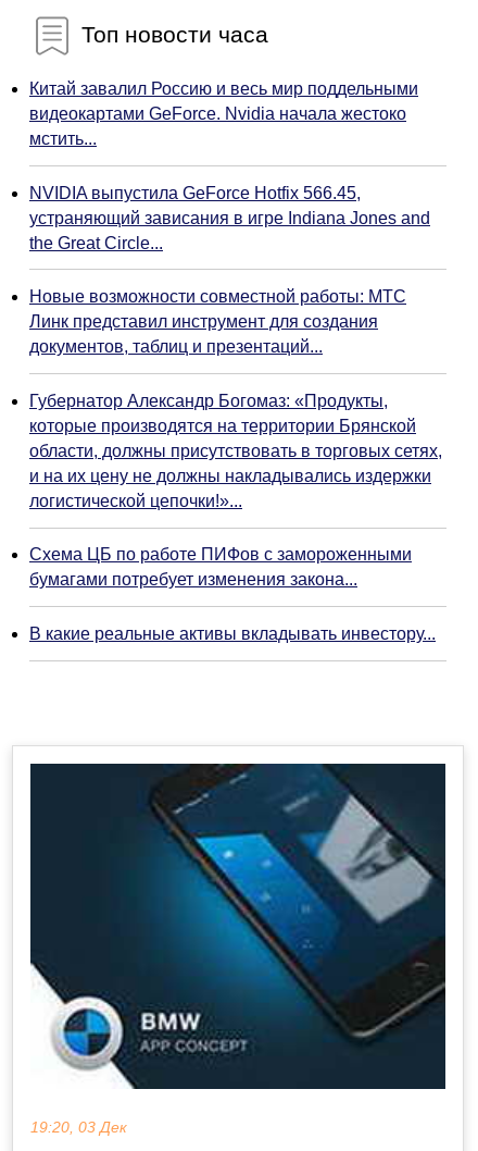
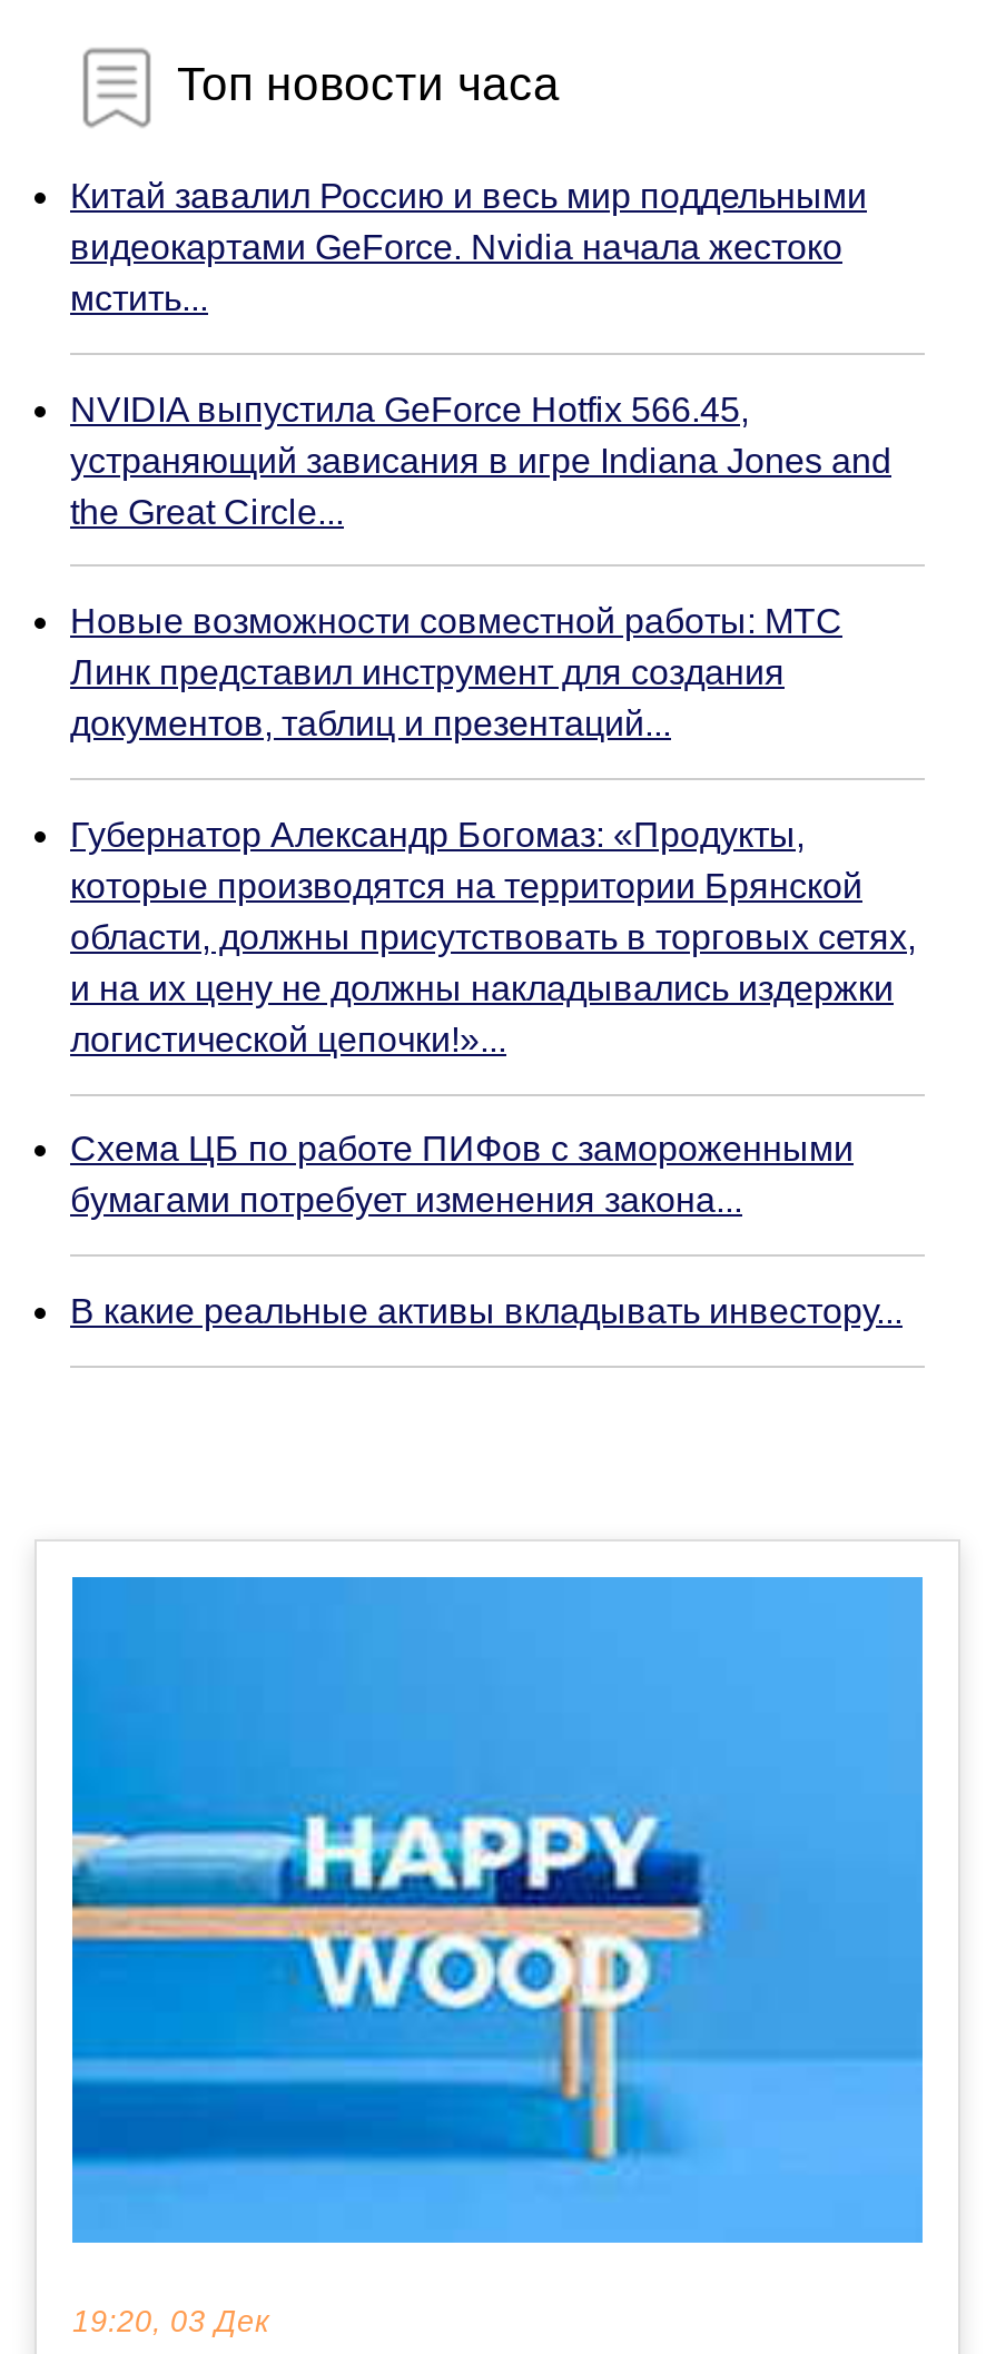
[29,763,446,1090] [image] -> [70,1575,925,2245] [image]

